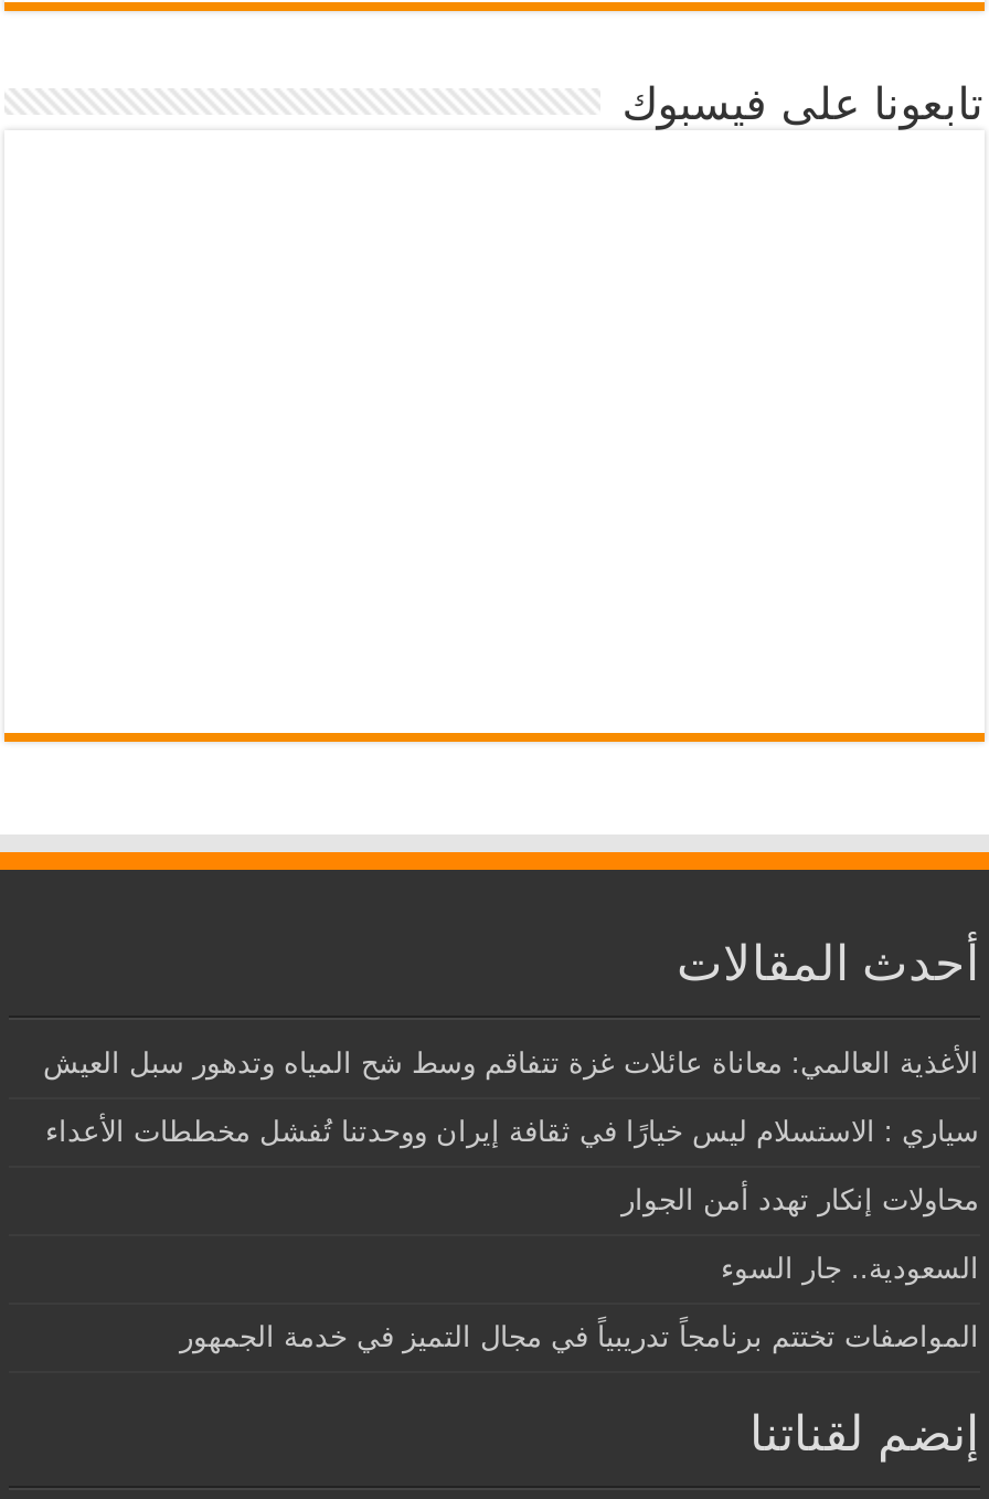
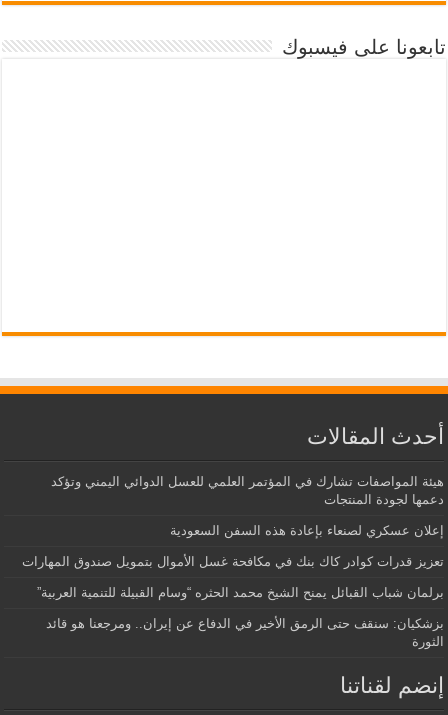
[43,1046,979,1080] الأغذية العالمي: معاناة عائلات غزة تتفاقم وسط شح المياه وتدهور سبل العيش -> [50,474,443,507] هيئة المواصفات تشارك في المؤتمر العلمي للعسل الدوائي اليمني وتؤكد | دعمها لجودة المنتجات
[45,1115,979,1148] سياري : الاستسلام ليس خيارًا في ثقافة إيران ووحدتنا تُفشل مخططات الأعداء -> [169,523,443,538] إعلان عسكري لصنعاء بإعادة هذه السفن السعودية
[621,1183,979,1216] محاولات إنكار تهدد أمن الجوار -> [21,554,443,569] تعزيز قدرات كوادر كاك بنك في مكافحة غسل الأموال بتمويل صندوق المهارات
[721,1252,979,1285] السعودية.. جار السوء -> [36,585,443,600] برلمان شباب القبائل يمنح الشيخ محمد الحثره “وسام القبيلة للتنمية العربية”
[180,1320,979,1353] المواصفات تختتم برنامجاً تدريبياً في مجال التميز في خدمة الجمهور -> [45,616,443,649] بزشكيان: سنقف حتى الرمق الأخير في الدفاع عن إيران.. ومرجعنا هو قائد | الثورة

